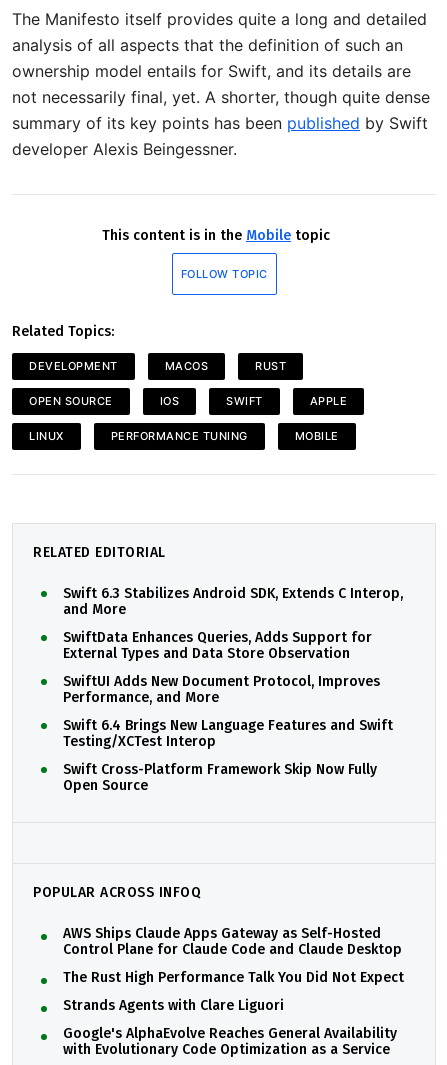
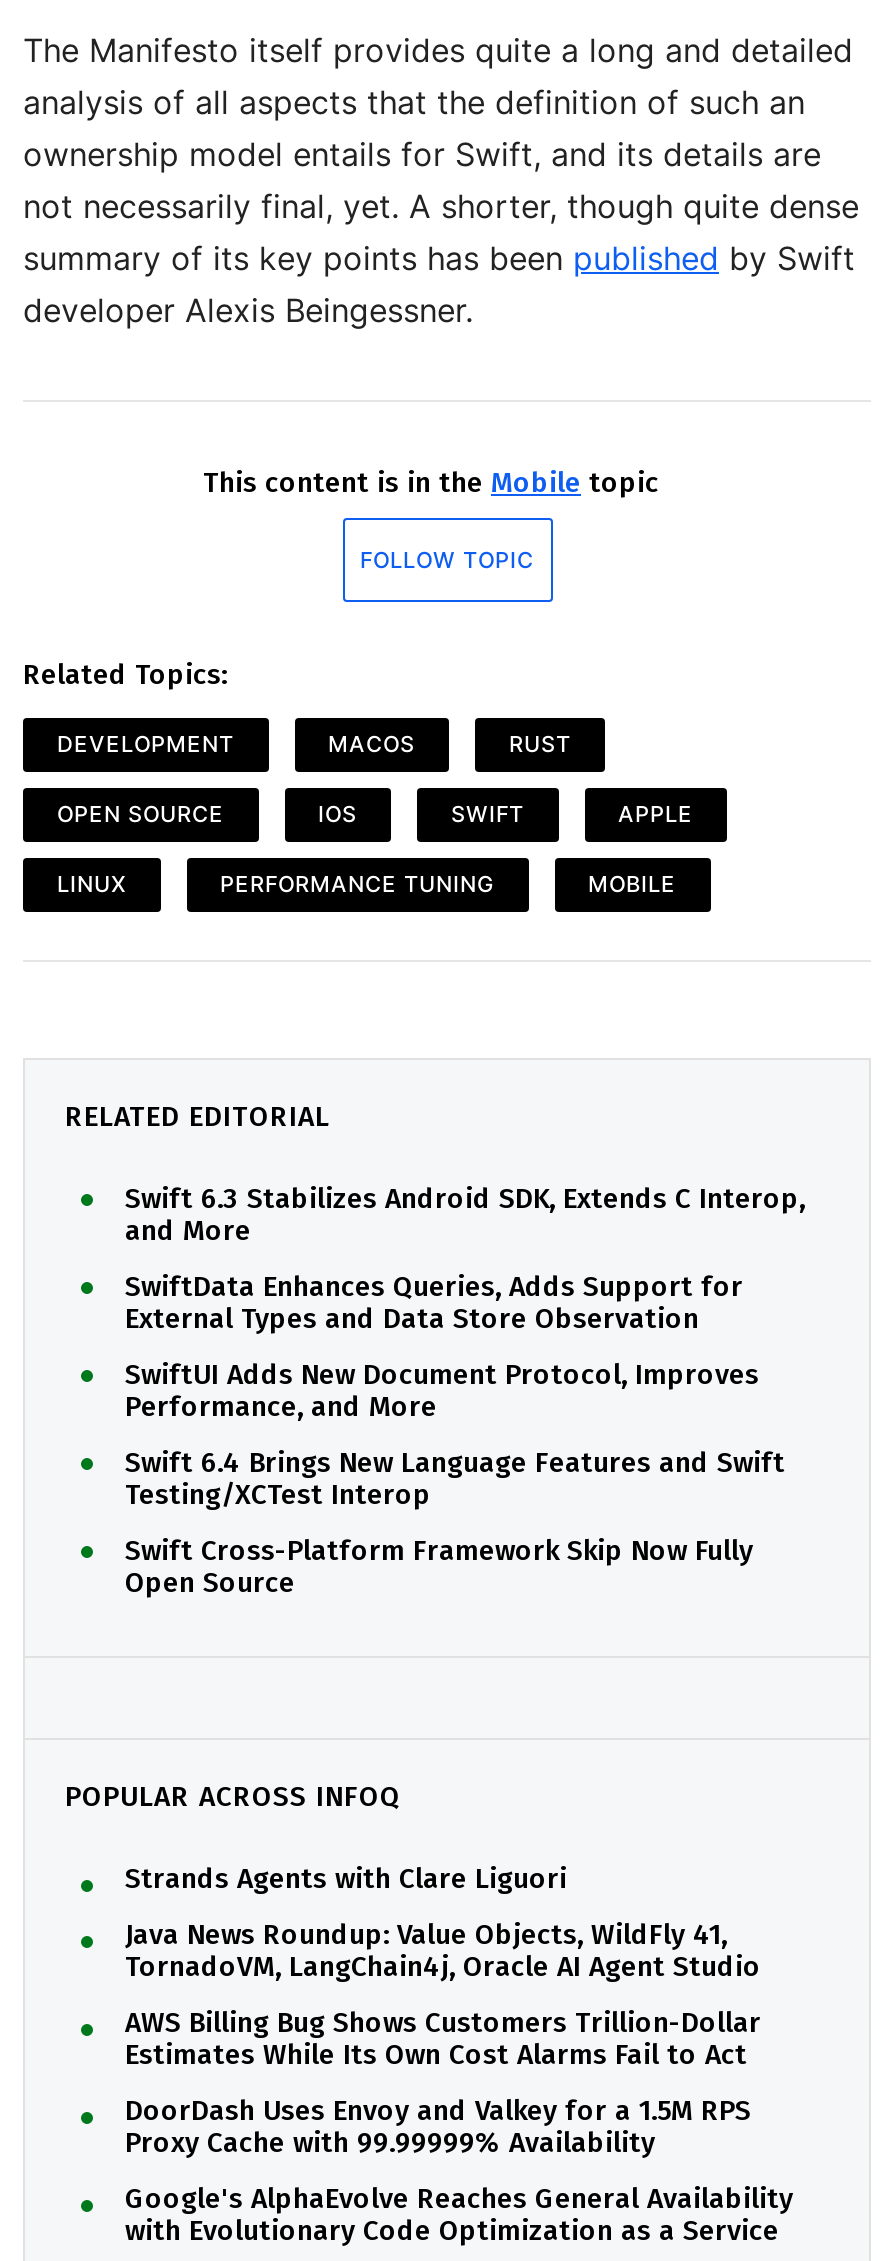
[63,925,404,986] AWS Ships Claude Apps Gateway as Self-Hosted | Control Plane for Claude Code and Claude Desktop | The Rust High Performance Talk You Did Not Expect -> none
moved [63,997,284,1014] -> [125,1862,567,1896]: Strands Agents with Clare Liguori
none -> [125,1918,761,2160] Java News Roundup: Value Objects, WildFly 41, | TornadoVM, LangChain4j, Oracle AI Agent Studio | AWS Billing Bug Shows Customers Trillion-Dollar | Estimates While Its Own Cost Alarms Fail to Act | DoorDash Uses Envoy and Valkey for a 1.5M RPS | Proxy Cache with 99.99999% Availability

